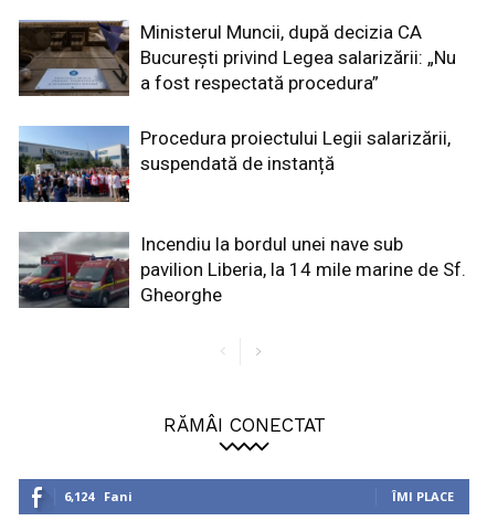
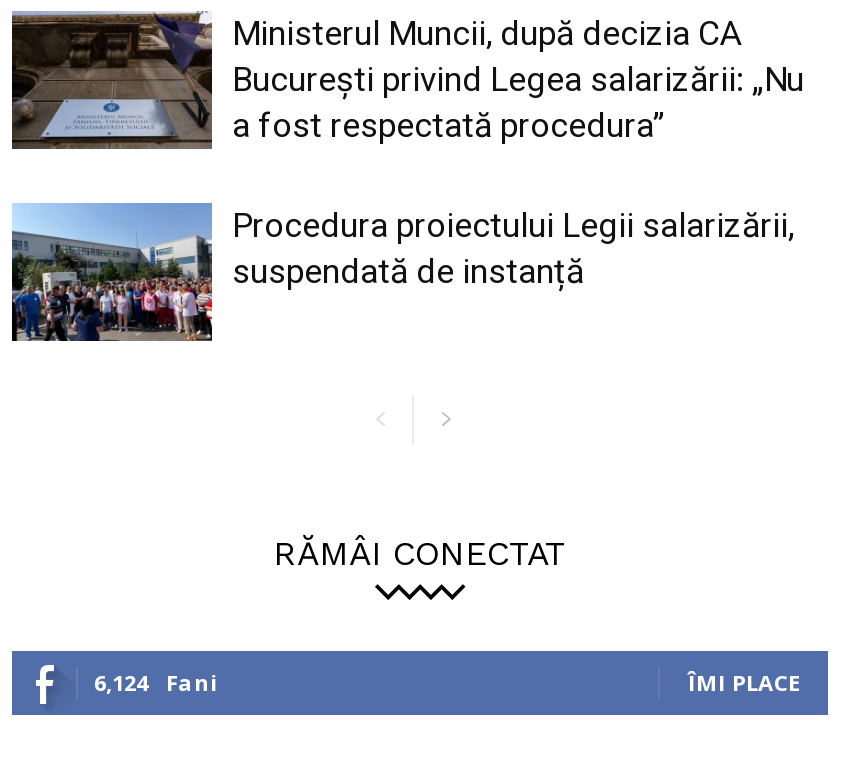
[18,232,466,309] [image] | Incendiu la bordul unei nave sub | pavilion Liberia, la 14 mile marine de Sf. | Gheorghe -> none

